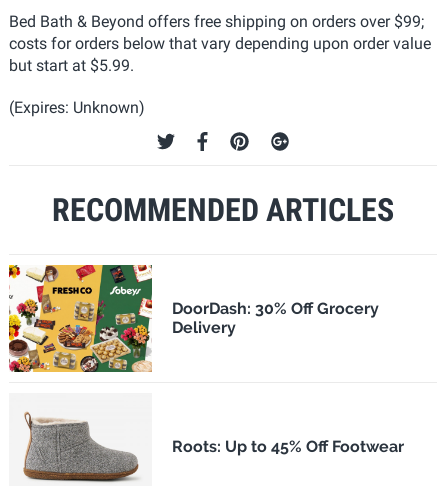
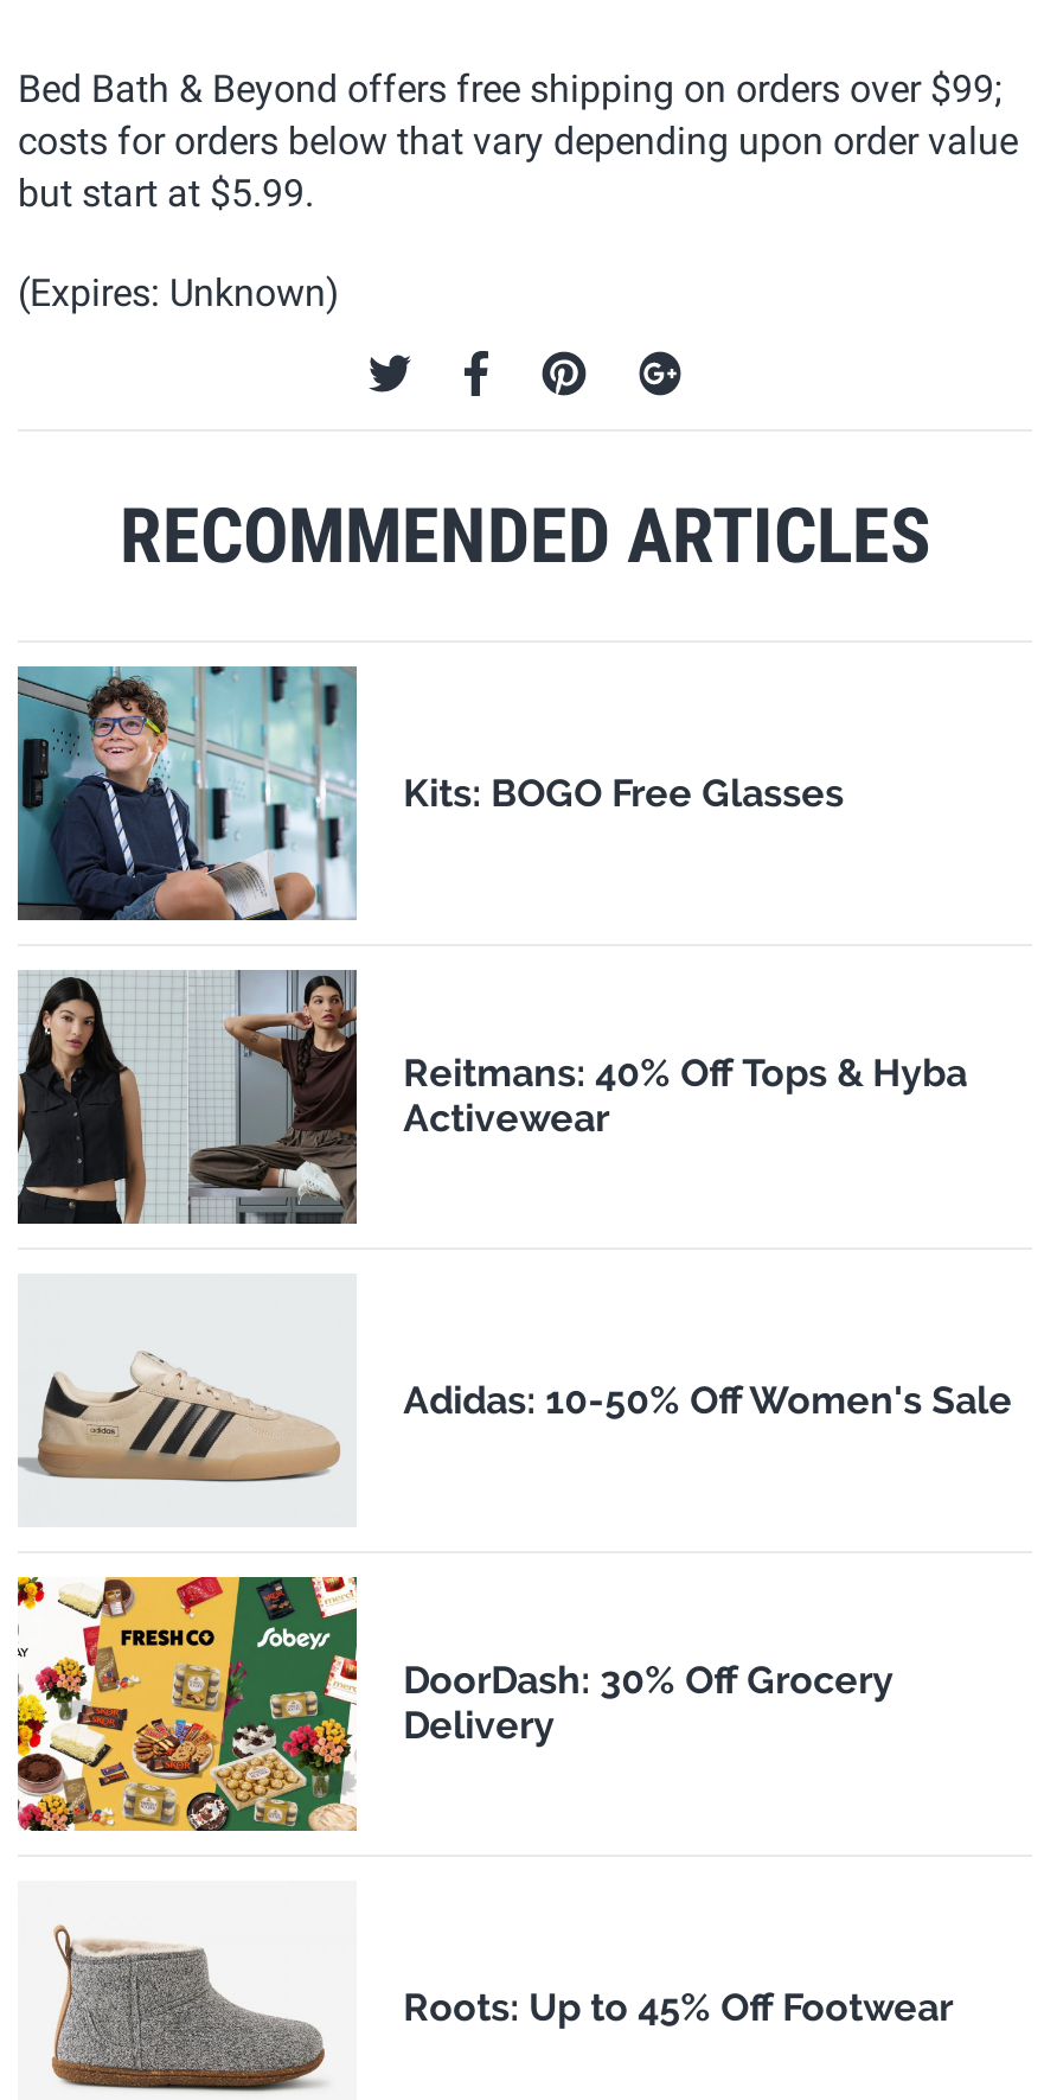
none -> [15,664,844,923] [image] | Kits: BOGO Free Glasses
none -> [15,968,967,1226] [image] | Reitmans: 40% Off Tops & Hyba | Activewear
none -> [18,1349,1012,1485] [image] | Adidas: 10-50% Off Women's Sale

